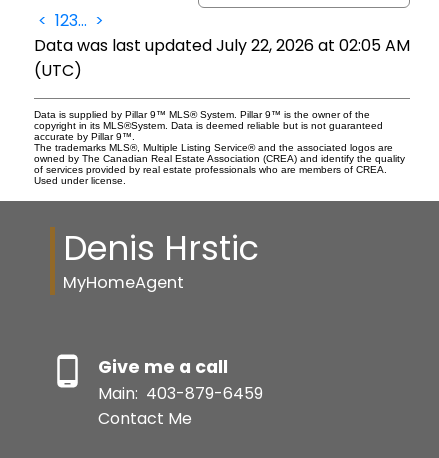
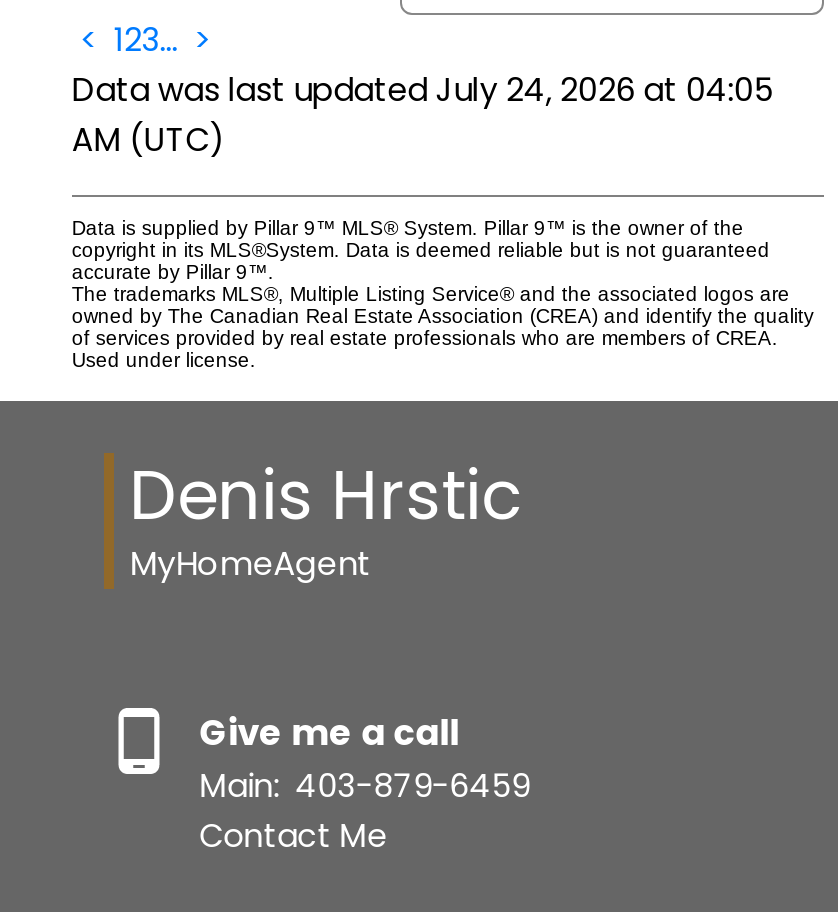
[34,34,410,82] Data was last updated July 22, 2026 at 02:05 AM | (UTC) -> [72,66,774,162] Data was last updated July 24, 2026 at 04:05 | AM (UTC)

